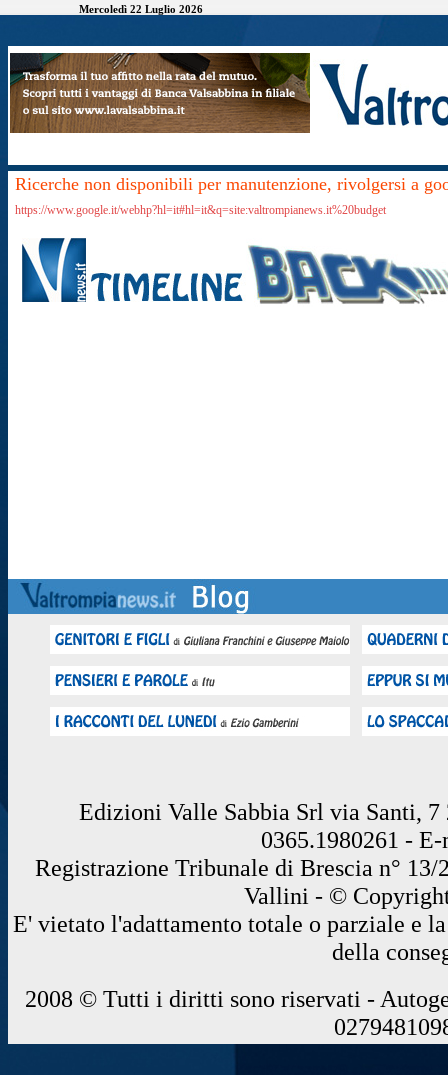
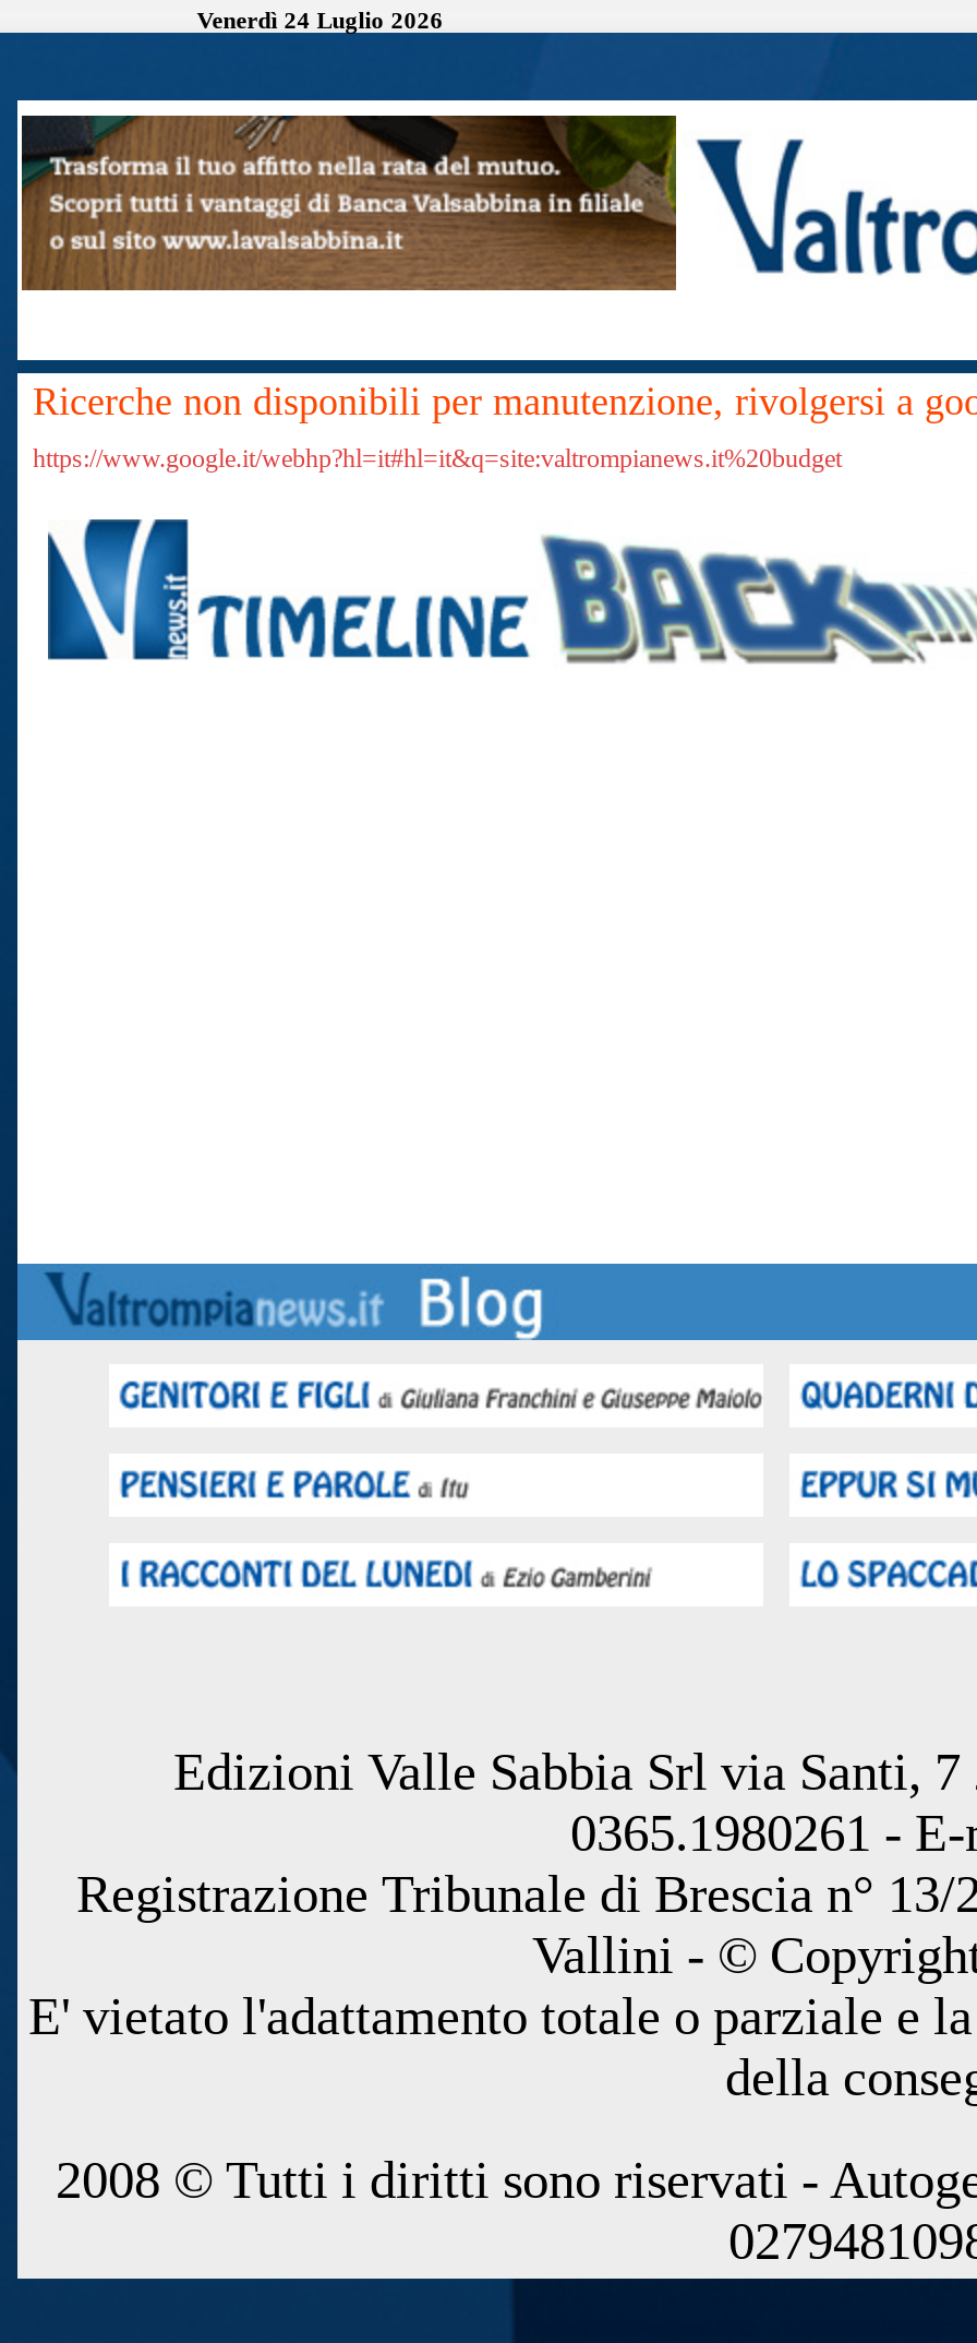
[79,3,203,15] Mercoledì 22 Luglio 2026 -> [197,7,443,33] Venerdì 24 Luglio 2026

